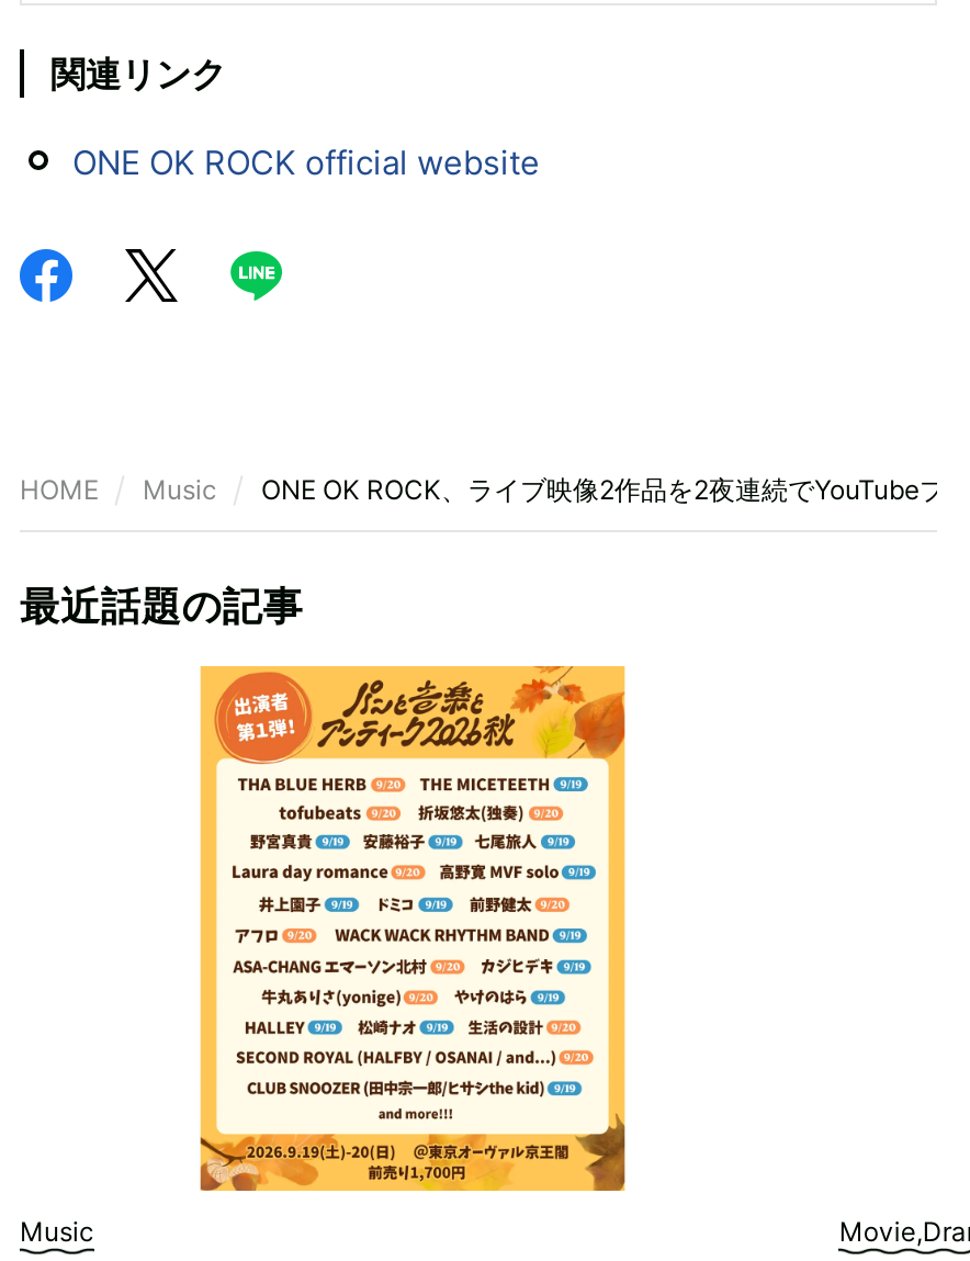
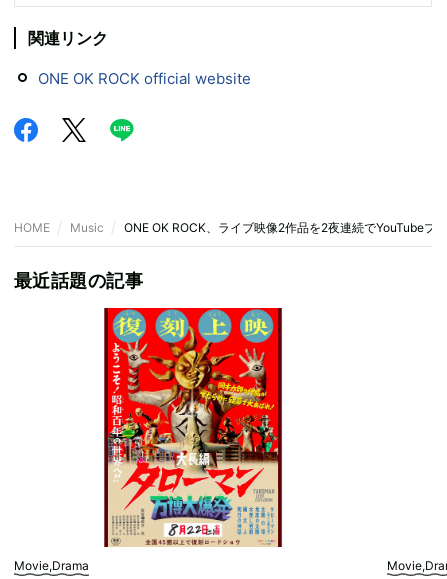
[198,664,628,1193] [image] -> [96,307,290,548] [image]
[20,1214,94,1247] Music -> [14,558,89,573] Movie,Drama

